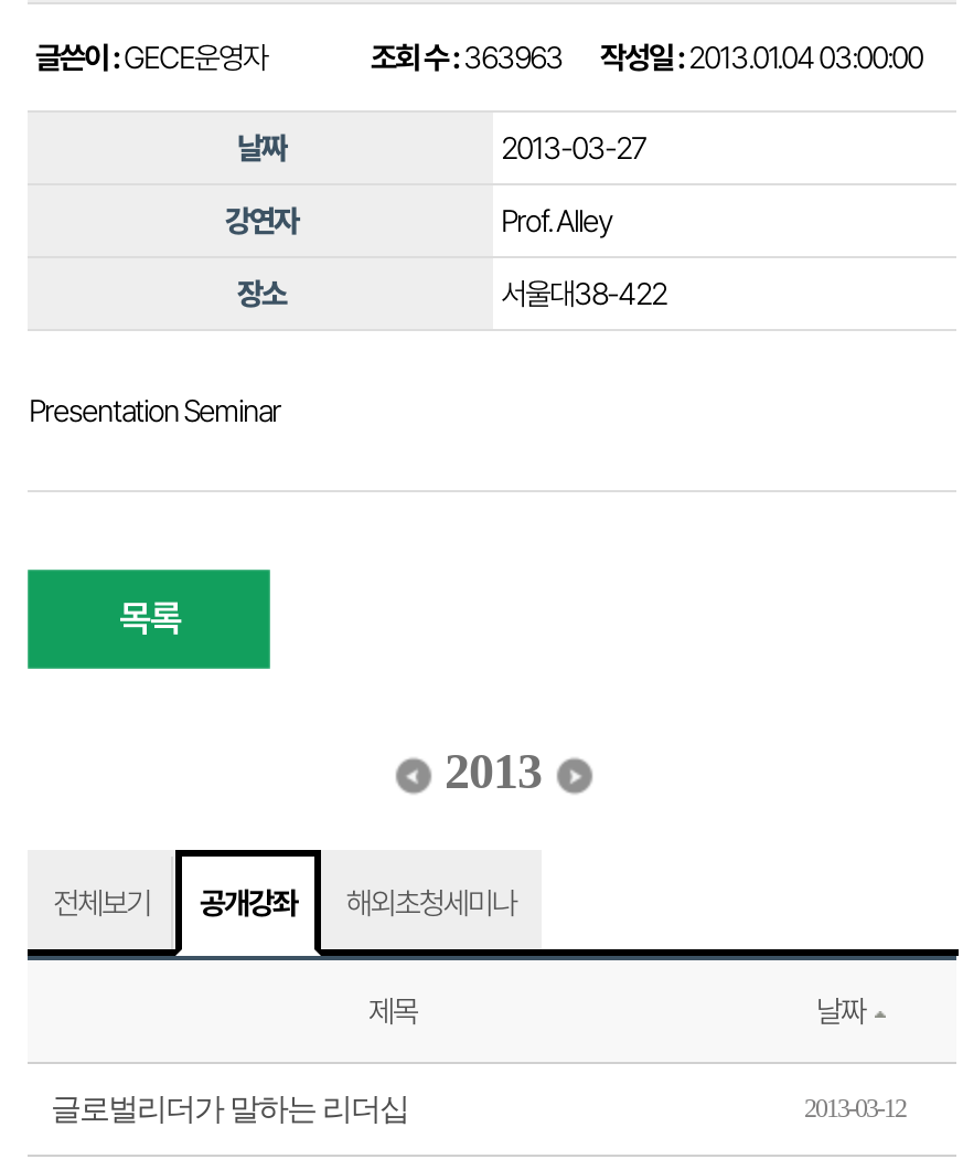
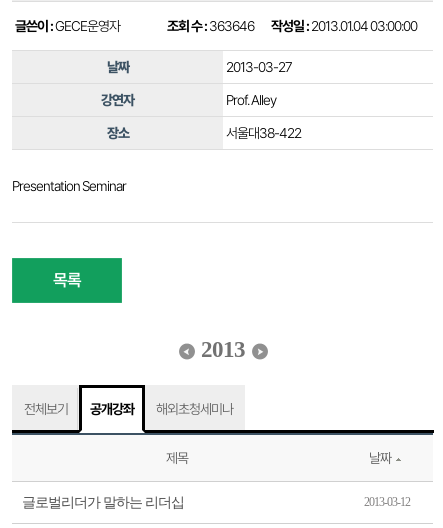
[370,40,922,75] 조회 수 : 363963 작성일 : 2013.01.04 03:00:00 -> [167,18,417,34] 조회 수 : 363646 작성일 : 2013.01.04 03:00:00

